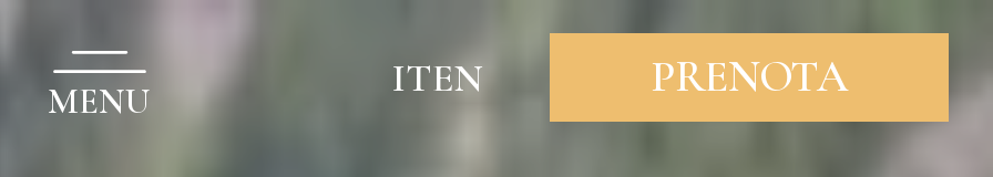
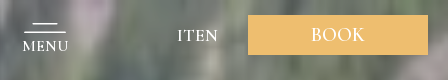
[651,51,848,104] PRENOTA -> [311,23,365,47] BOOK

